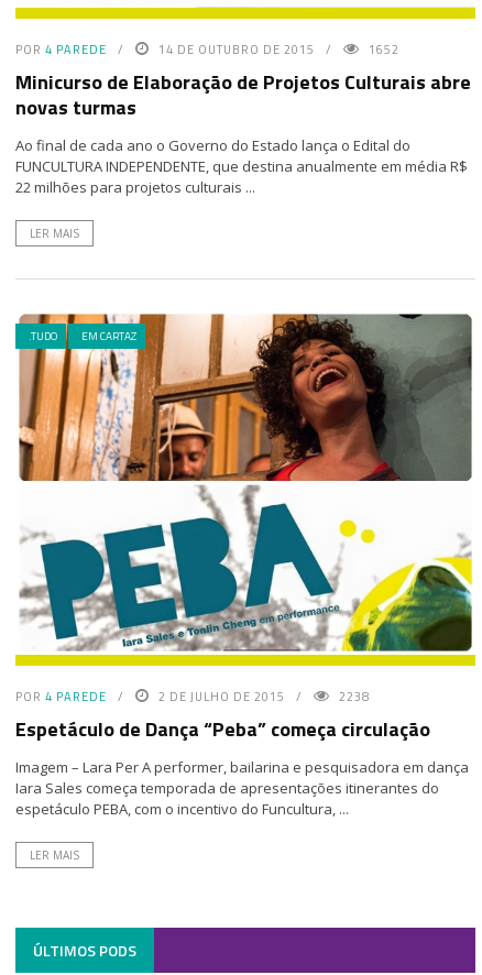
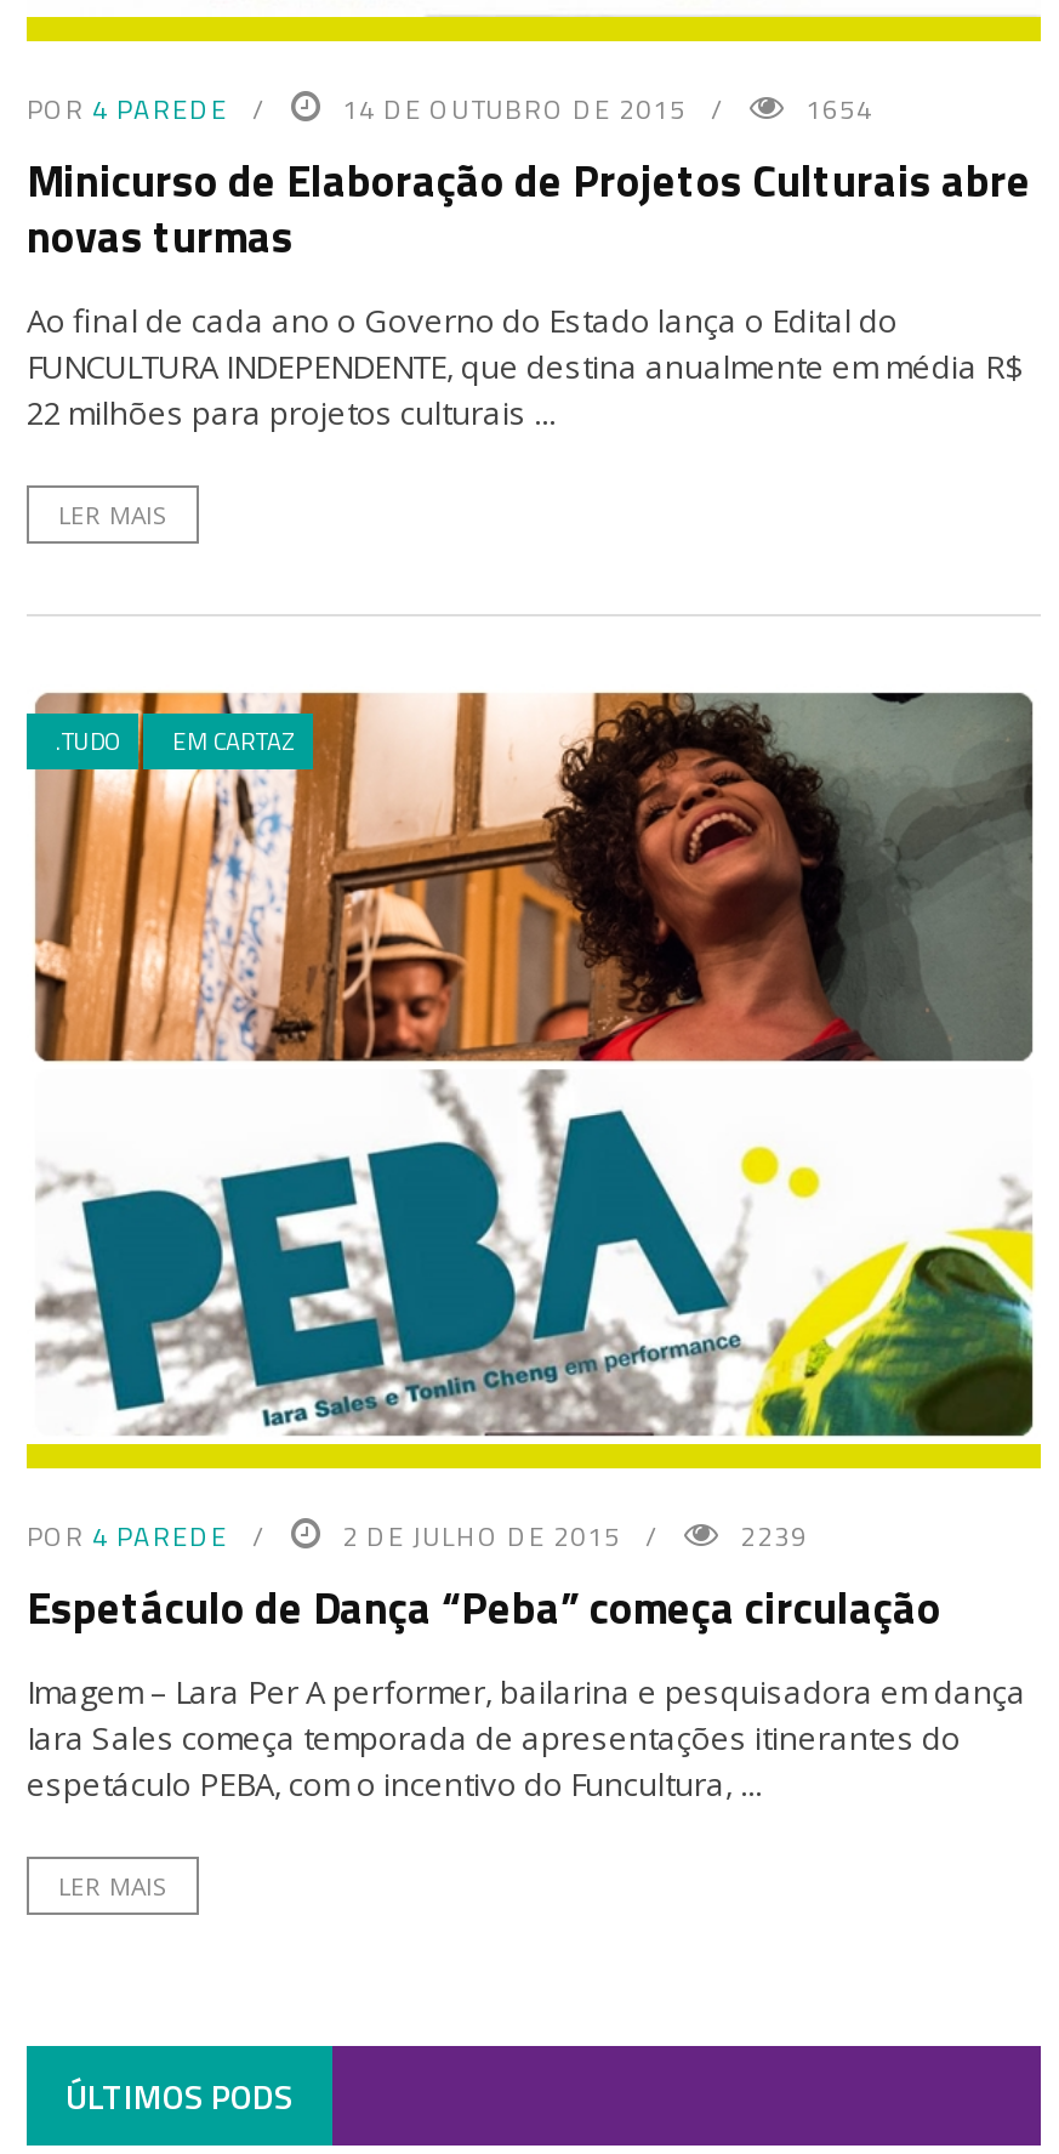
[369,40,399,58] 1652 -> [805,89,873,127] 1654
[339,688,370,705] 2238 -> [740,1517,808,1556] 2239

